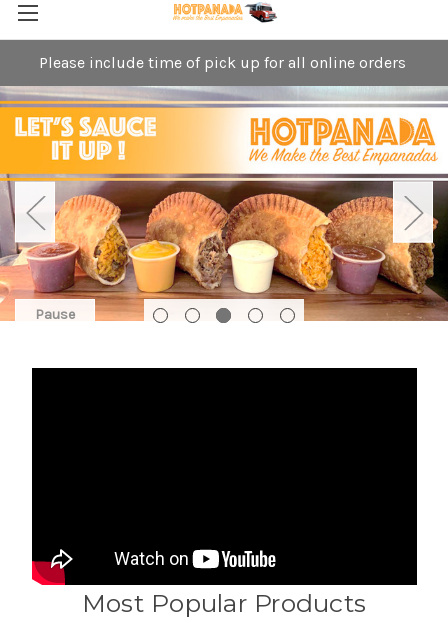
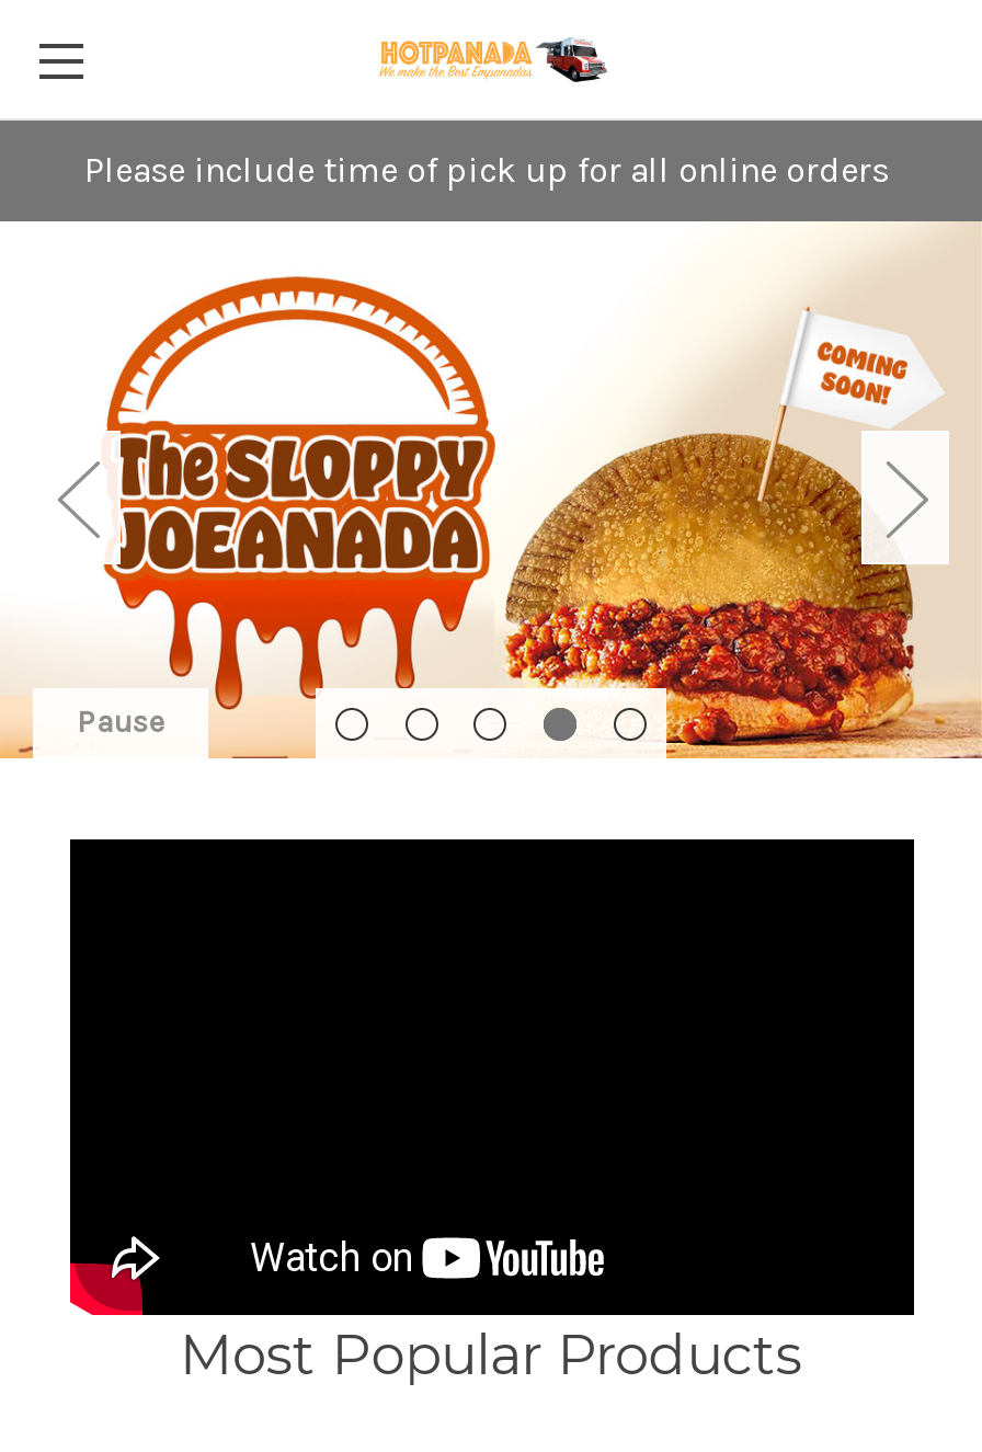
[3,86,445,331] [image] -> [7,221,975,761] [image]

